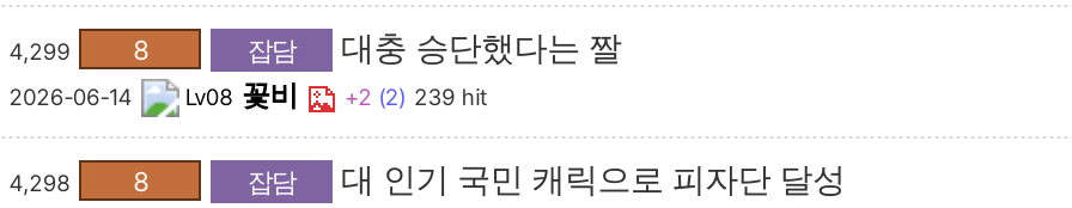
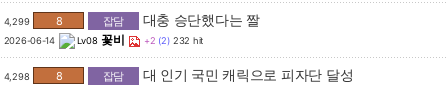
[338,84,486,111] +2 (2) 239 hit -> [141,35,203,46] +2 (2) 232 hit

